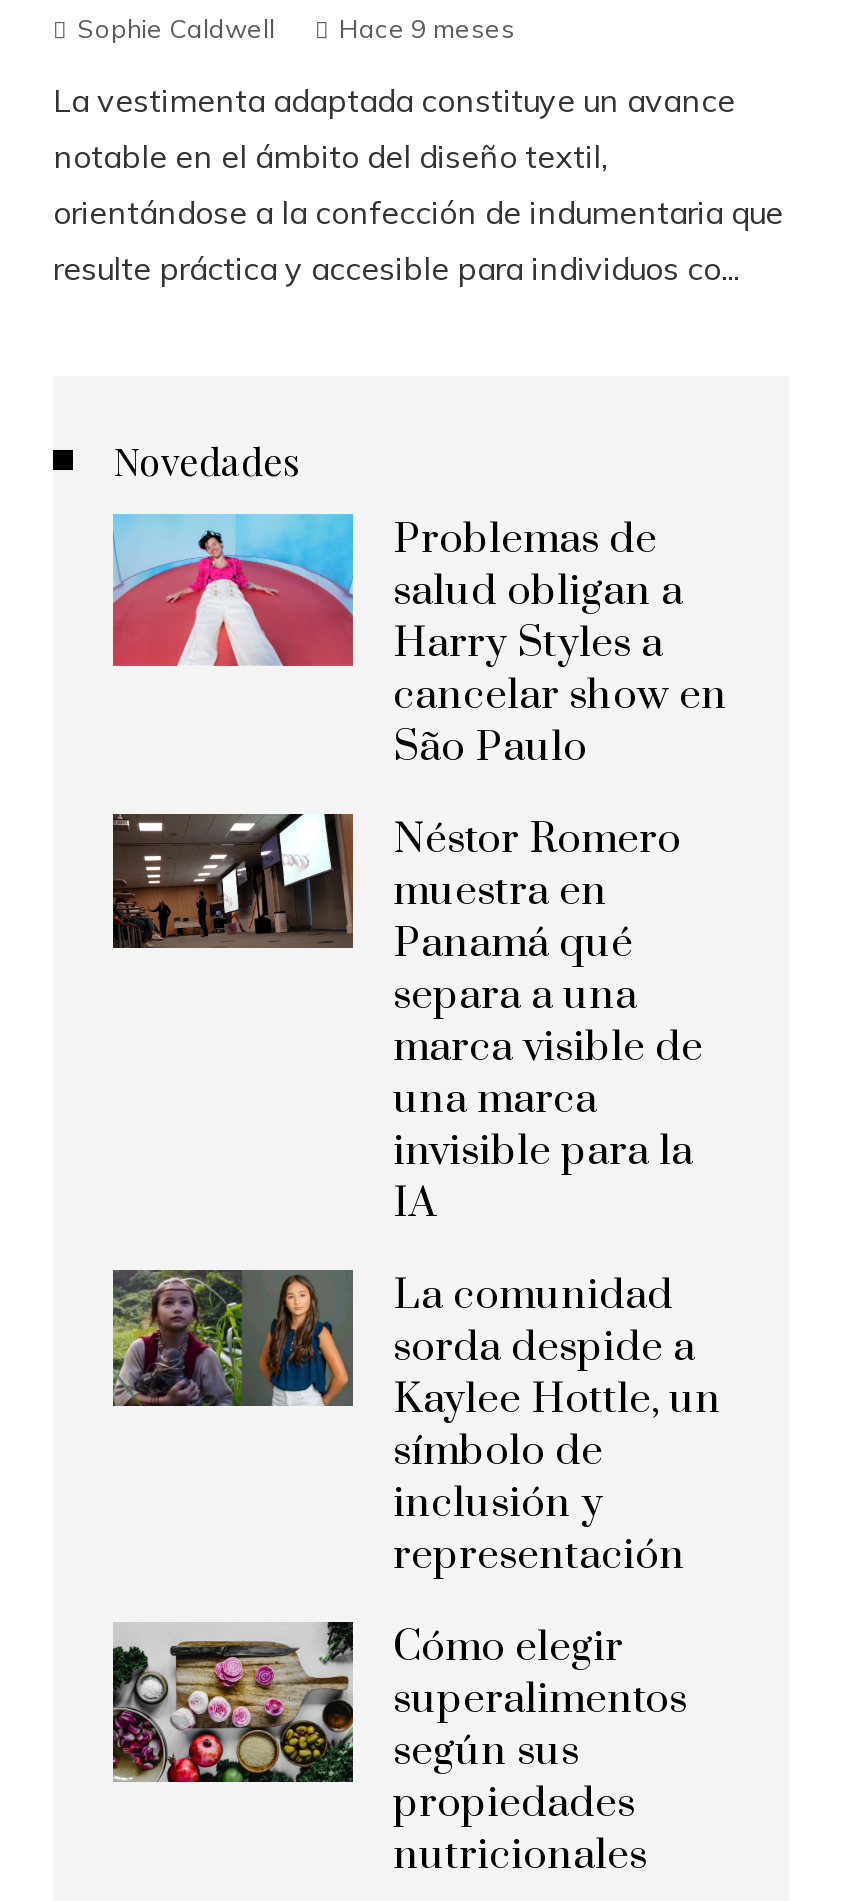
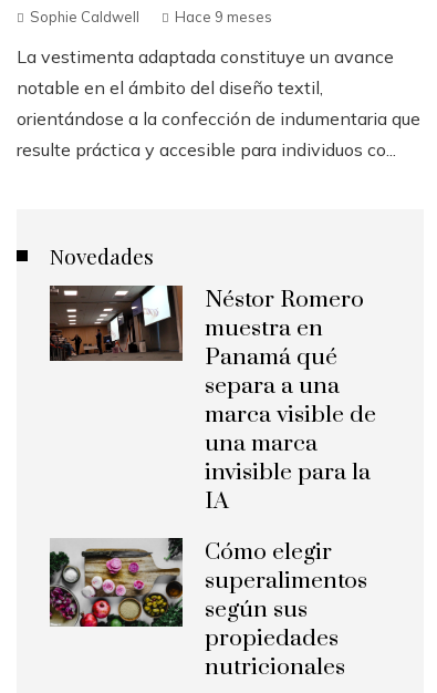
[111,513,727,773] [image] | Problemas de | salud obligan a | Harry Styles a | cancelar show en | São Paulo -> none
[111,1269,721,1581] [image] | La comunidad | sorda despide a | Kaylee Hottle, un | símbolo de | inclusión y | representación -> none

